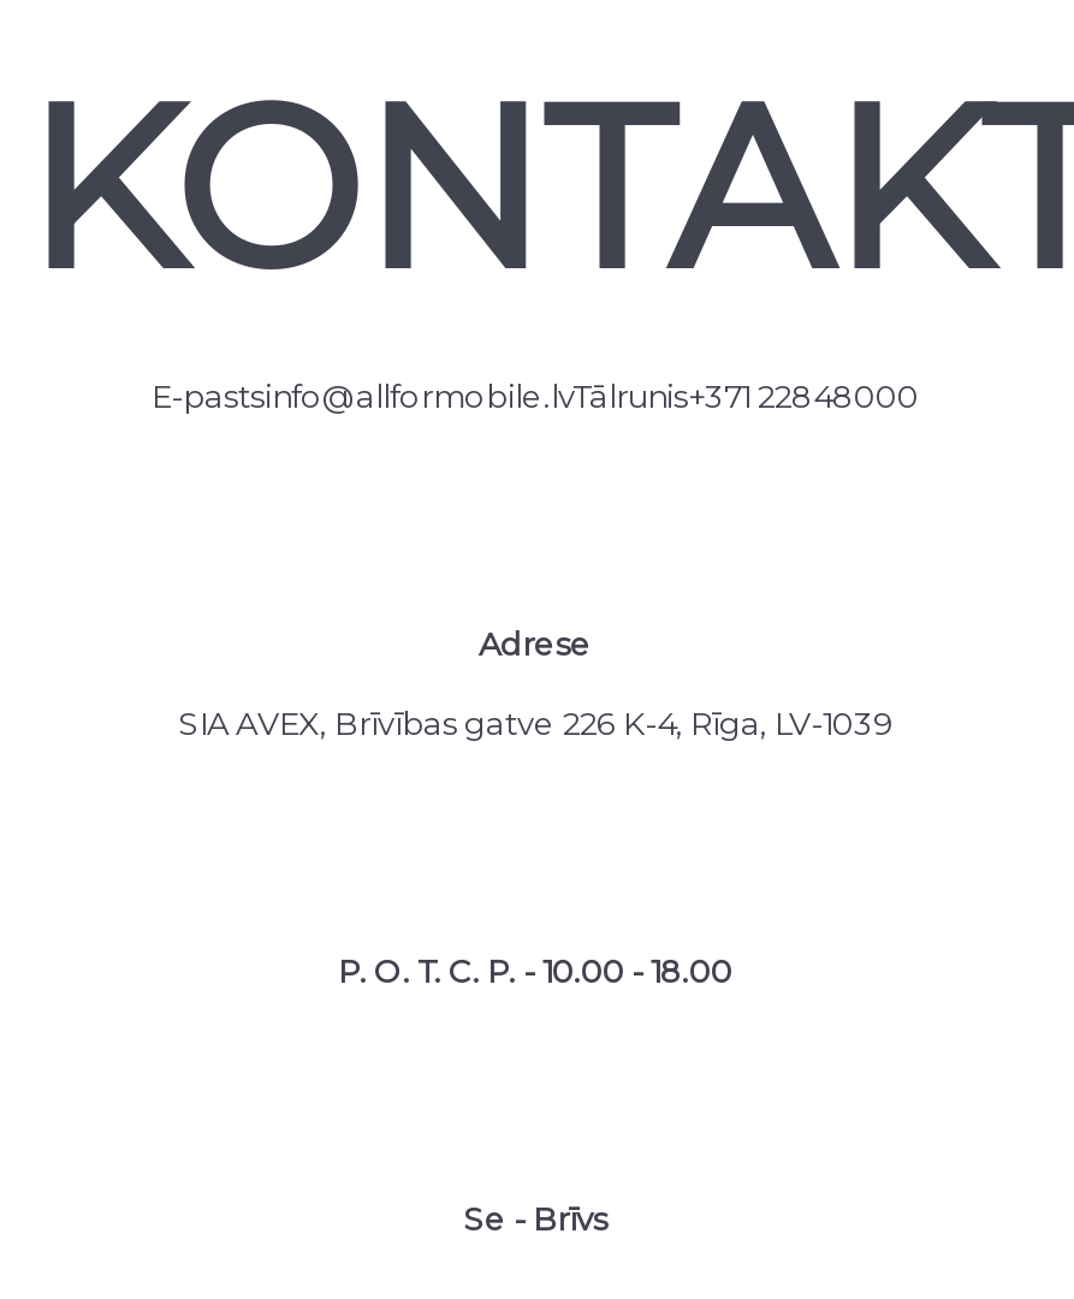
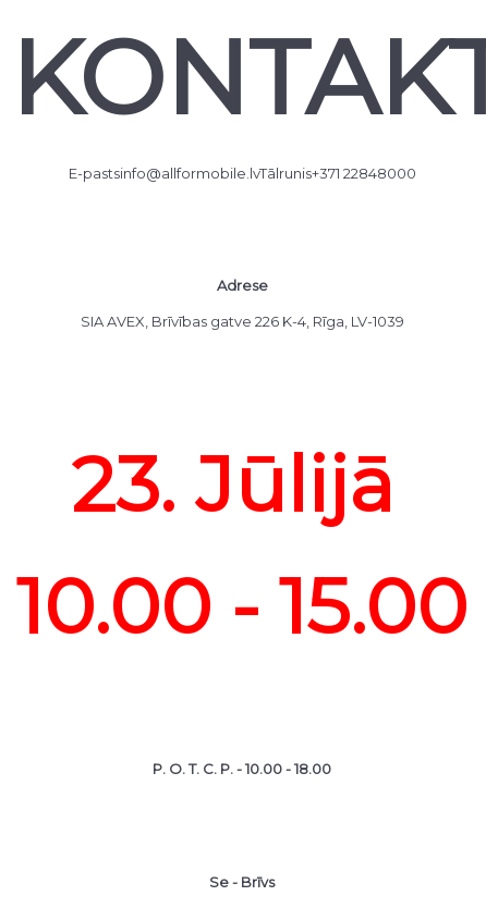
none -> [16,437,467,653] 23. Jūlijā | 10.00 - 15.00

